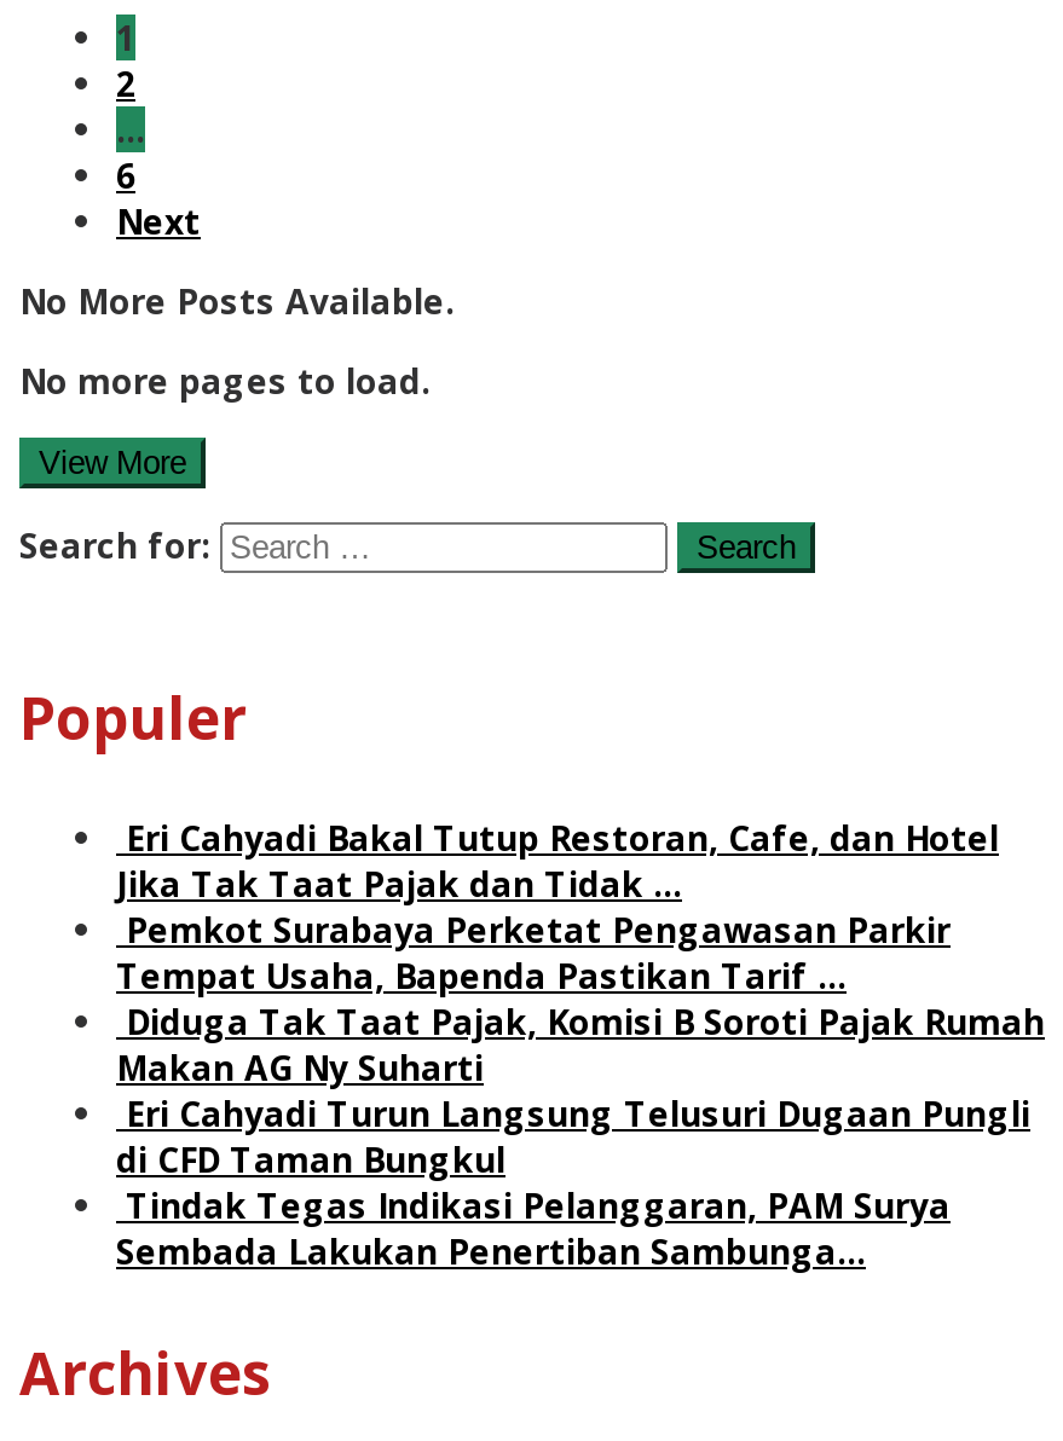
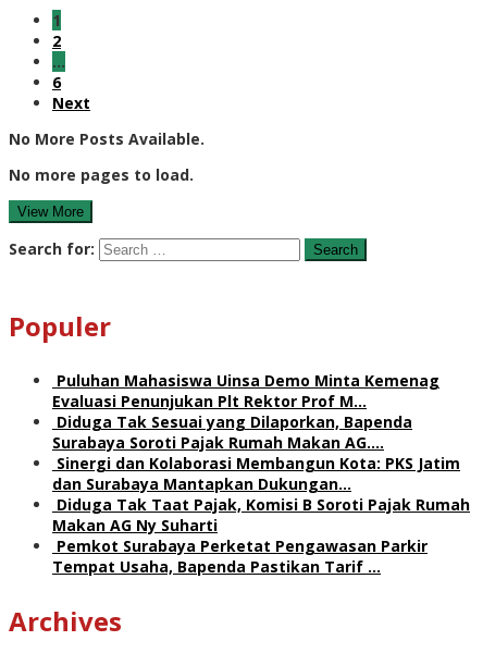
[116,814,999,906] Eri Cahyadi Bakal Tutup Restoran, Cafe, dan Hotel | Jika Tak Taat Pajak dan Tidak … -> [52,370,460,494] Puluhan Mahasiswa Uinsa Demo Minta Kemenag | Evaluasi Penunjukan Plt Rektor Prof M… | Diduga Tak Sesuai yang Dilaporkan, Bapenda | Surabaya Soroti Pajak Rumah Makan AG.… | Sinergi dan Kolaborasi Membangun Kota: PKS Jatim | dan Surabaya Mantapkan Dukungan…
moved [116,906,951,998] -> [52,535,428,577]: Pemkot Surabaya Perketat Pengawasan Parkir | Tempat Usaha, Bapenda Pastikan Tarif …
moved [116,998,1045,1090] -> [52,494,470,535]: Diduga Tak Taat Pajak, Komisi B Soroti Pajak Rumah | Makan AG Ny Suharti
[116,1090,1030,1274] Eri Cahyadi Turun Langsung Telusuri Dugaan Pungli | di CFD Taman Bungkul | Tindak Tegas Indikasi Pelanggaran, PAM Surya | Sembada Lakukan Penertiban Sambunga… -> none

